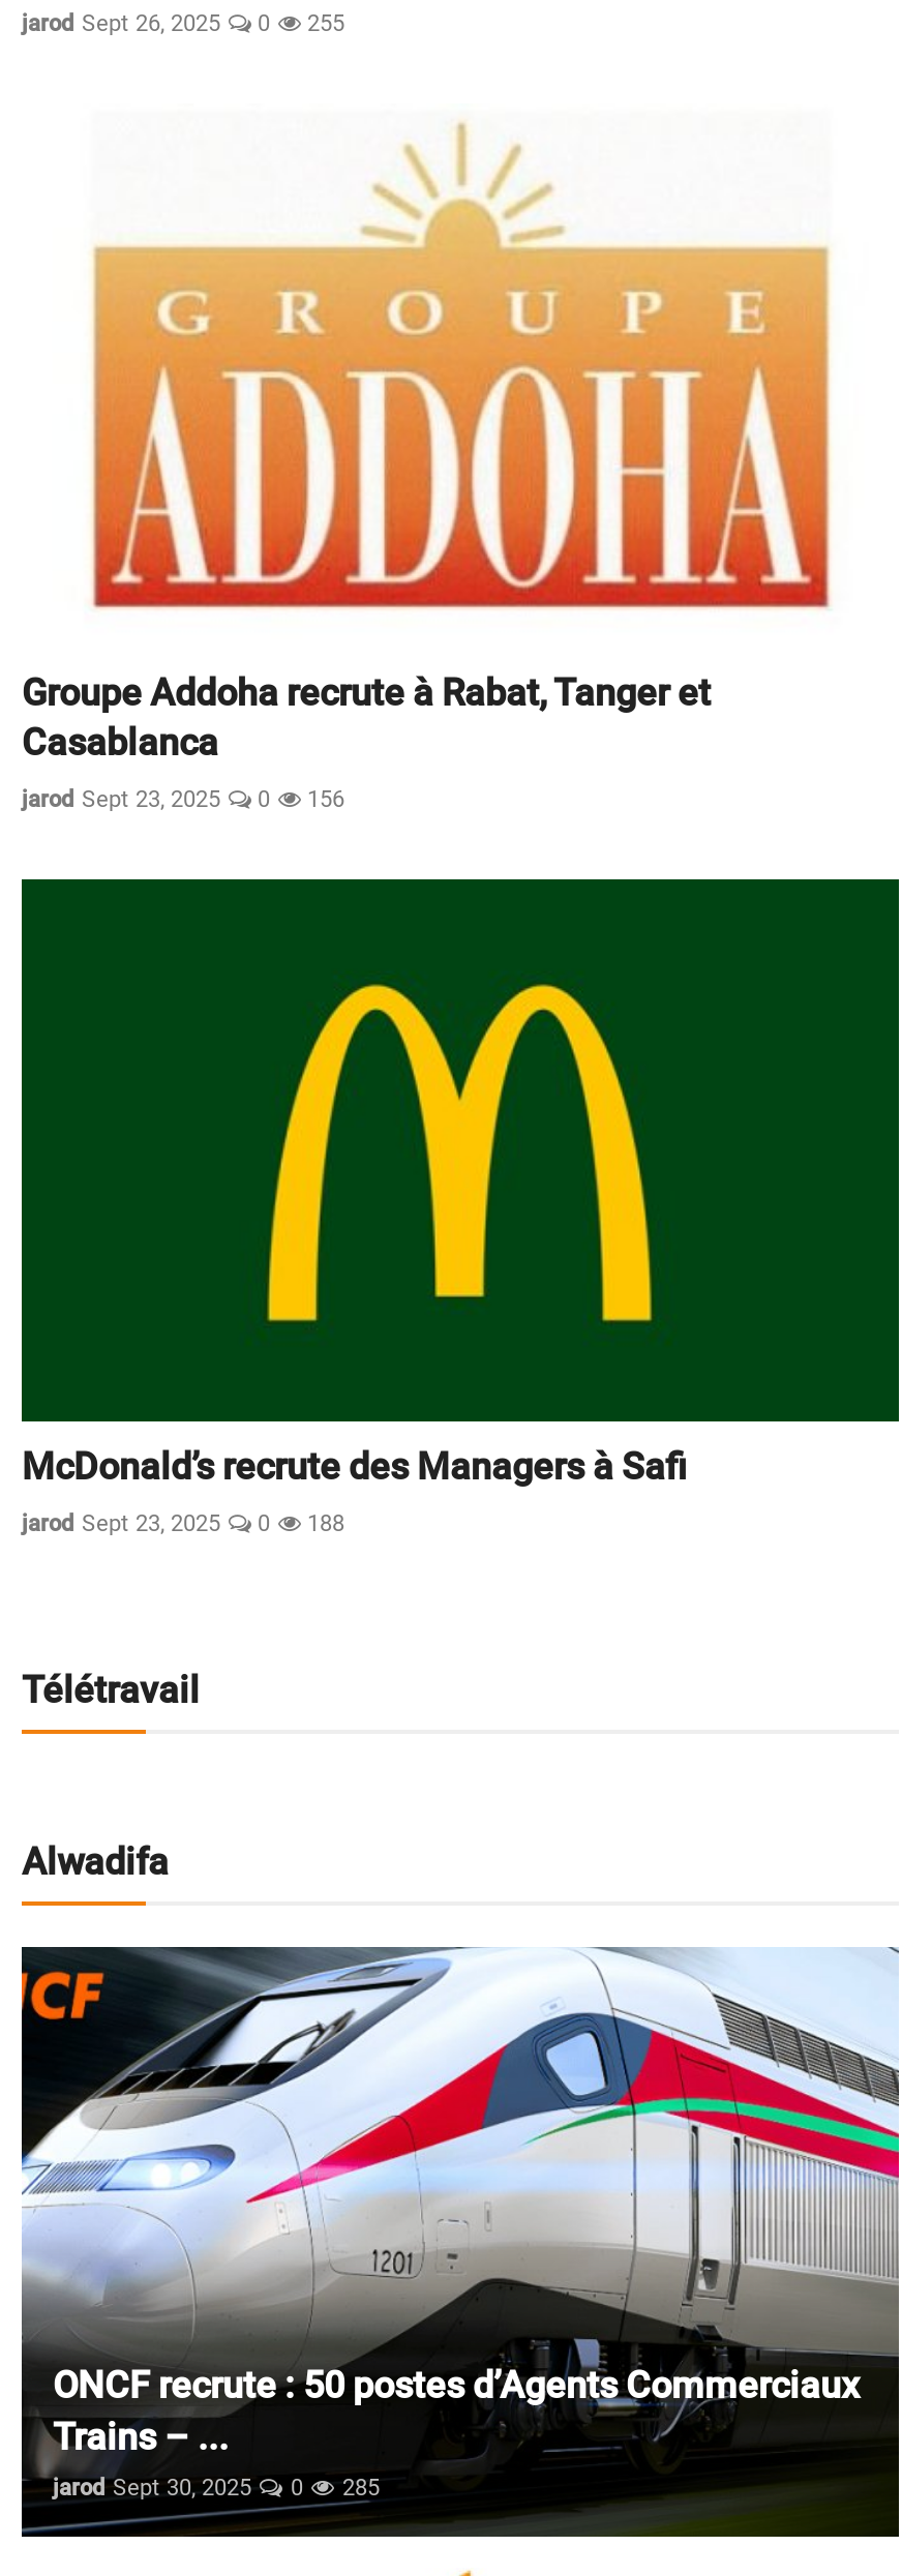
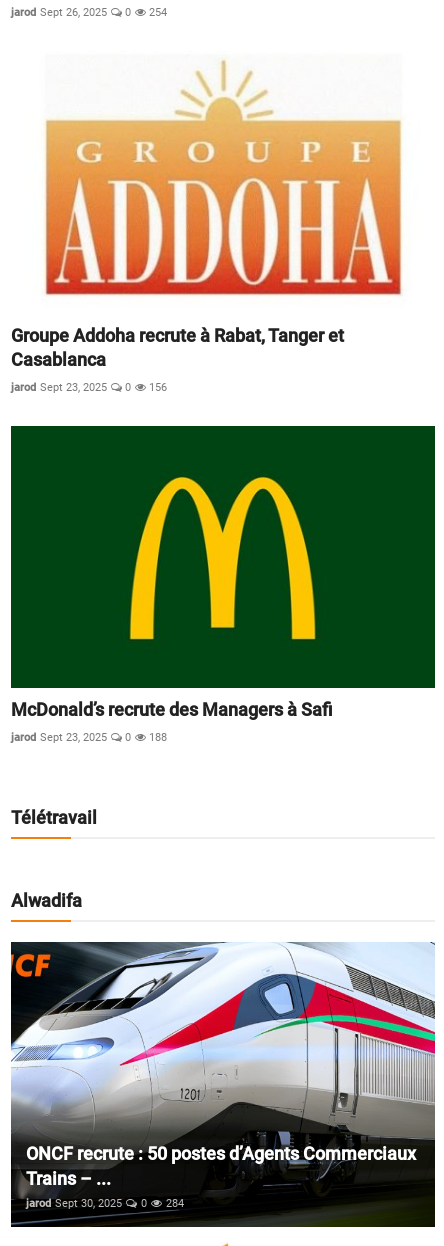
[22,11,344,38] jarod Sept 26, 2025 0 255 -> [11,6,167,19] jarod Sept 26, 2025 0 254
[53,2475,380,2502] jarod Sept 30, 2025 0 285 -> [26,1197,184,1210] jarod Sept 30, 2025 0 284

